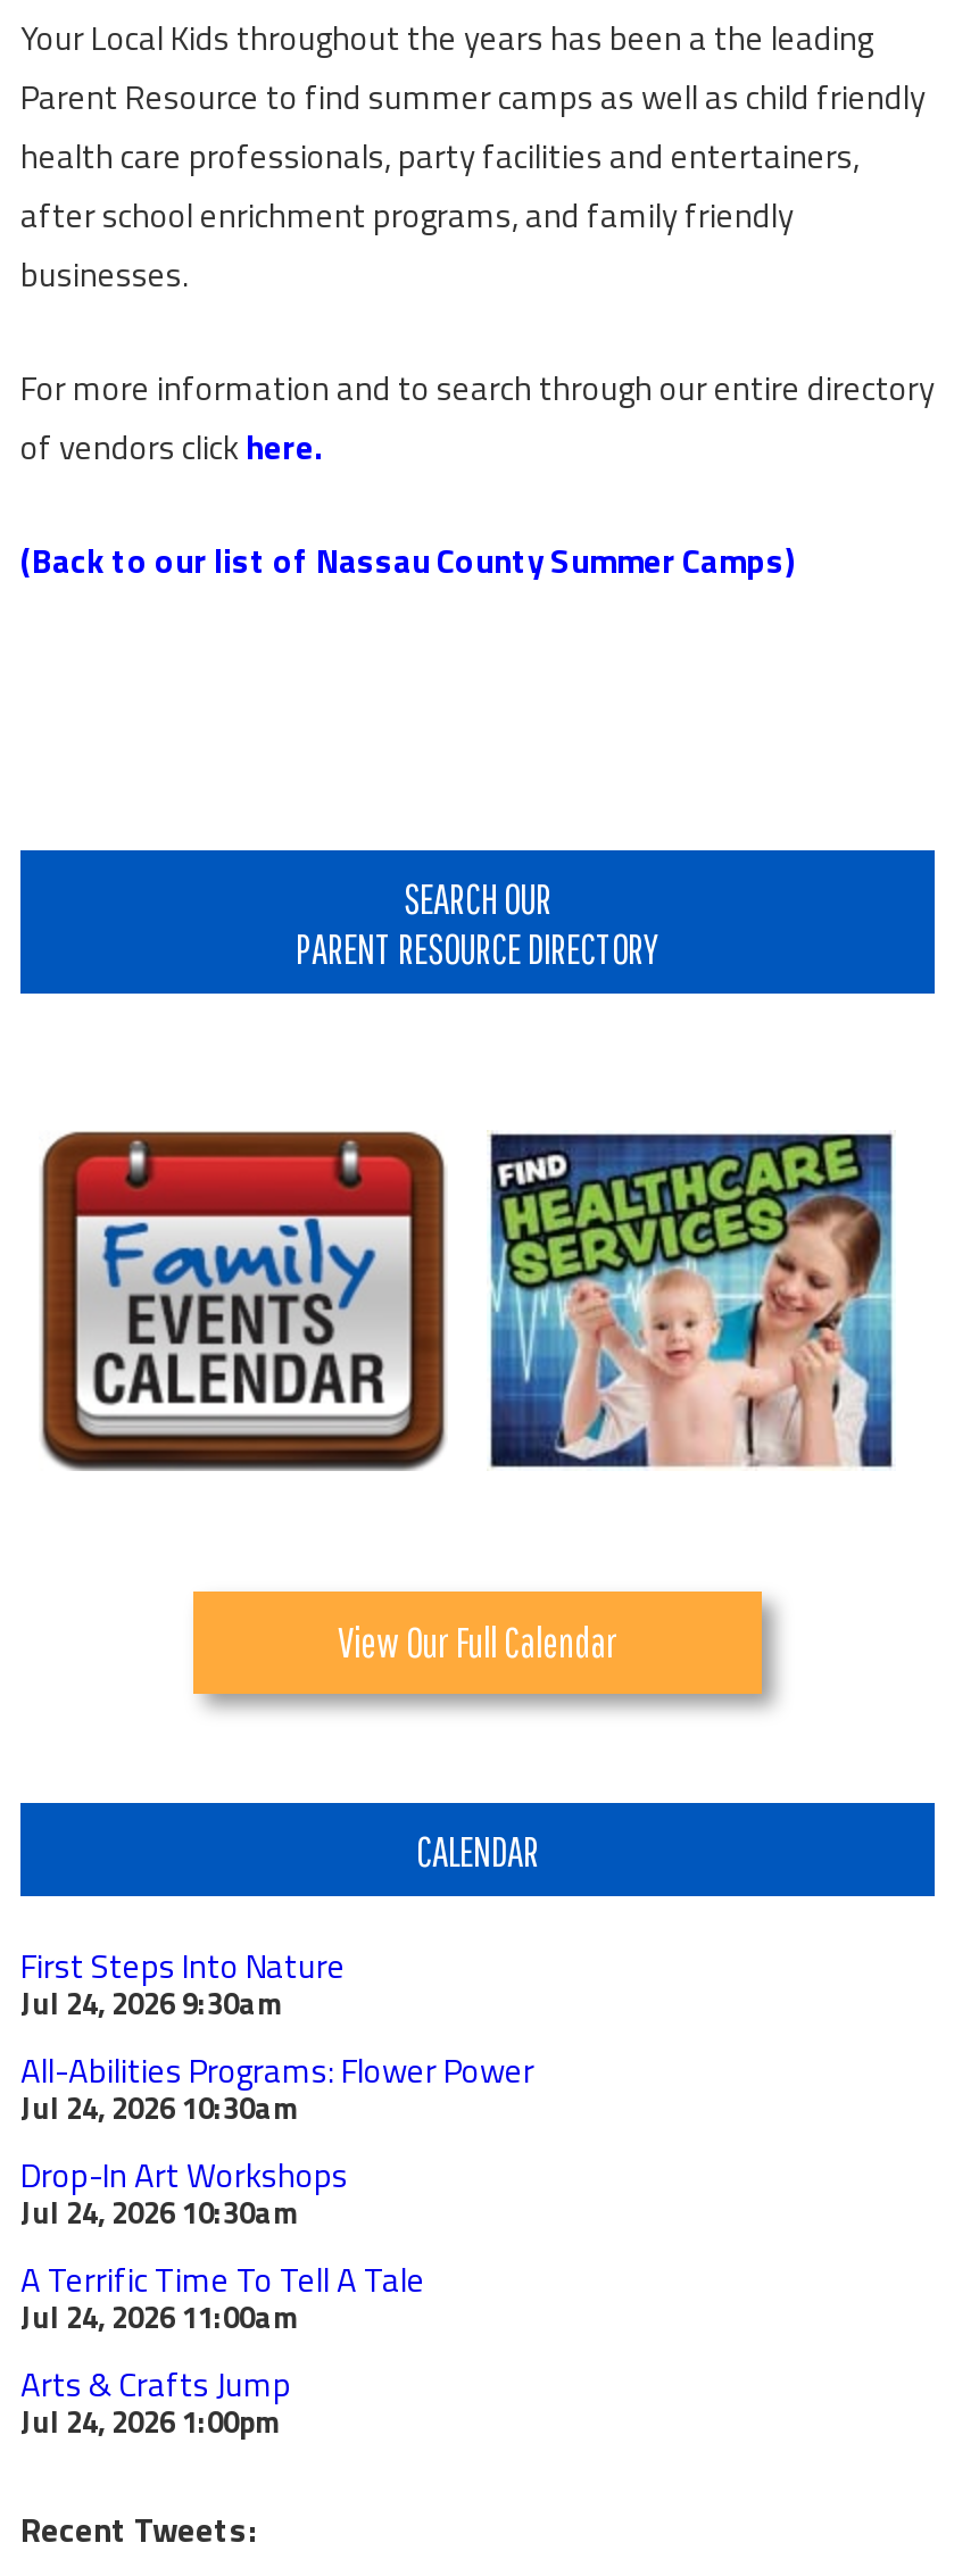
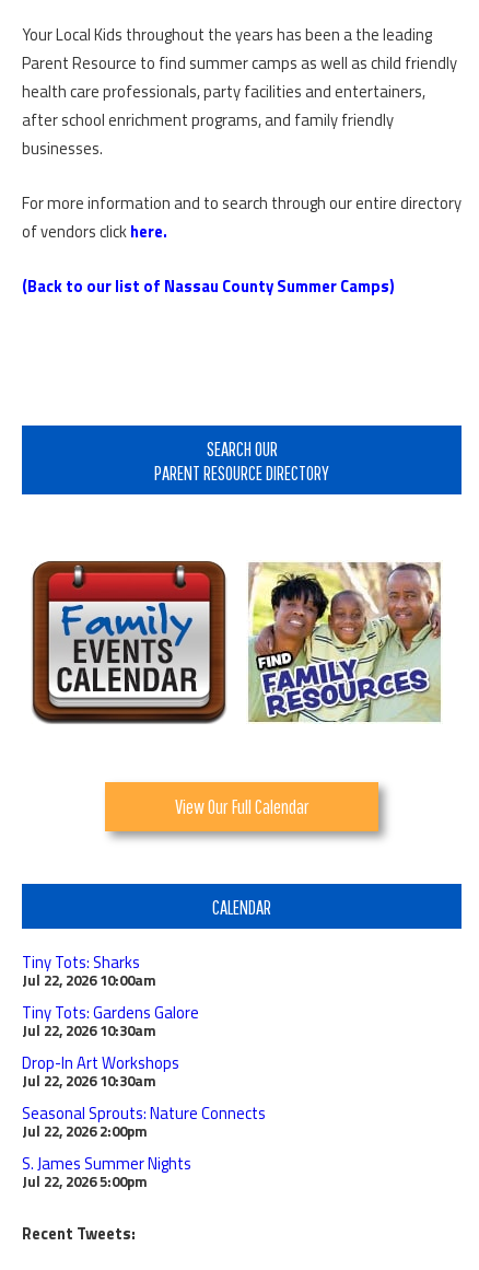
[489,1132,894,1469] [image] -> [247,561,442,723] [image]
[20,1938,534,2129] First Steps Into Nature | Jul 24, 2026 9:30am | All-Abilities Programs: Flower Power | Jul 24, 2026 10:30am -> [22,949,199,1041] Tiny Tots: Sharks | Jul 22, 2026 10:00am | Tiny Tots: Gardens Galore | Jul 22, 2026 10:30am
[20,2188,425,2443] Jul 24, 2026 10:30am | A Terrific Time To Tell A Tale | Jul 24, 2026 11:00am | Arts & Crafts Jump | Jul 24, 2026 1:00pm -> [22,1069,266,1192] Jul 22, 2026 10:30am | Seasonal Sprouts: Nature Connects | Jul 22, 2026 2:00pm | S. James Summer Nights | Jul 22, 2026 5:00pm

